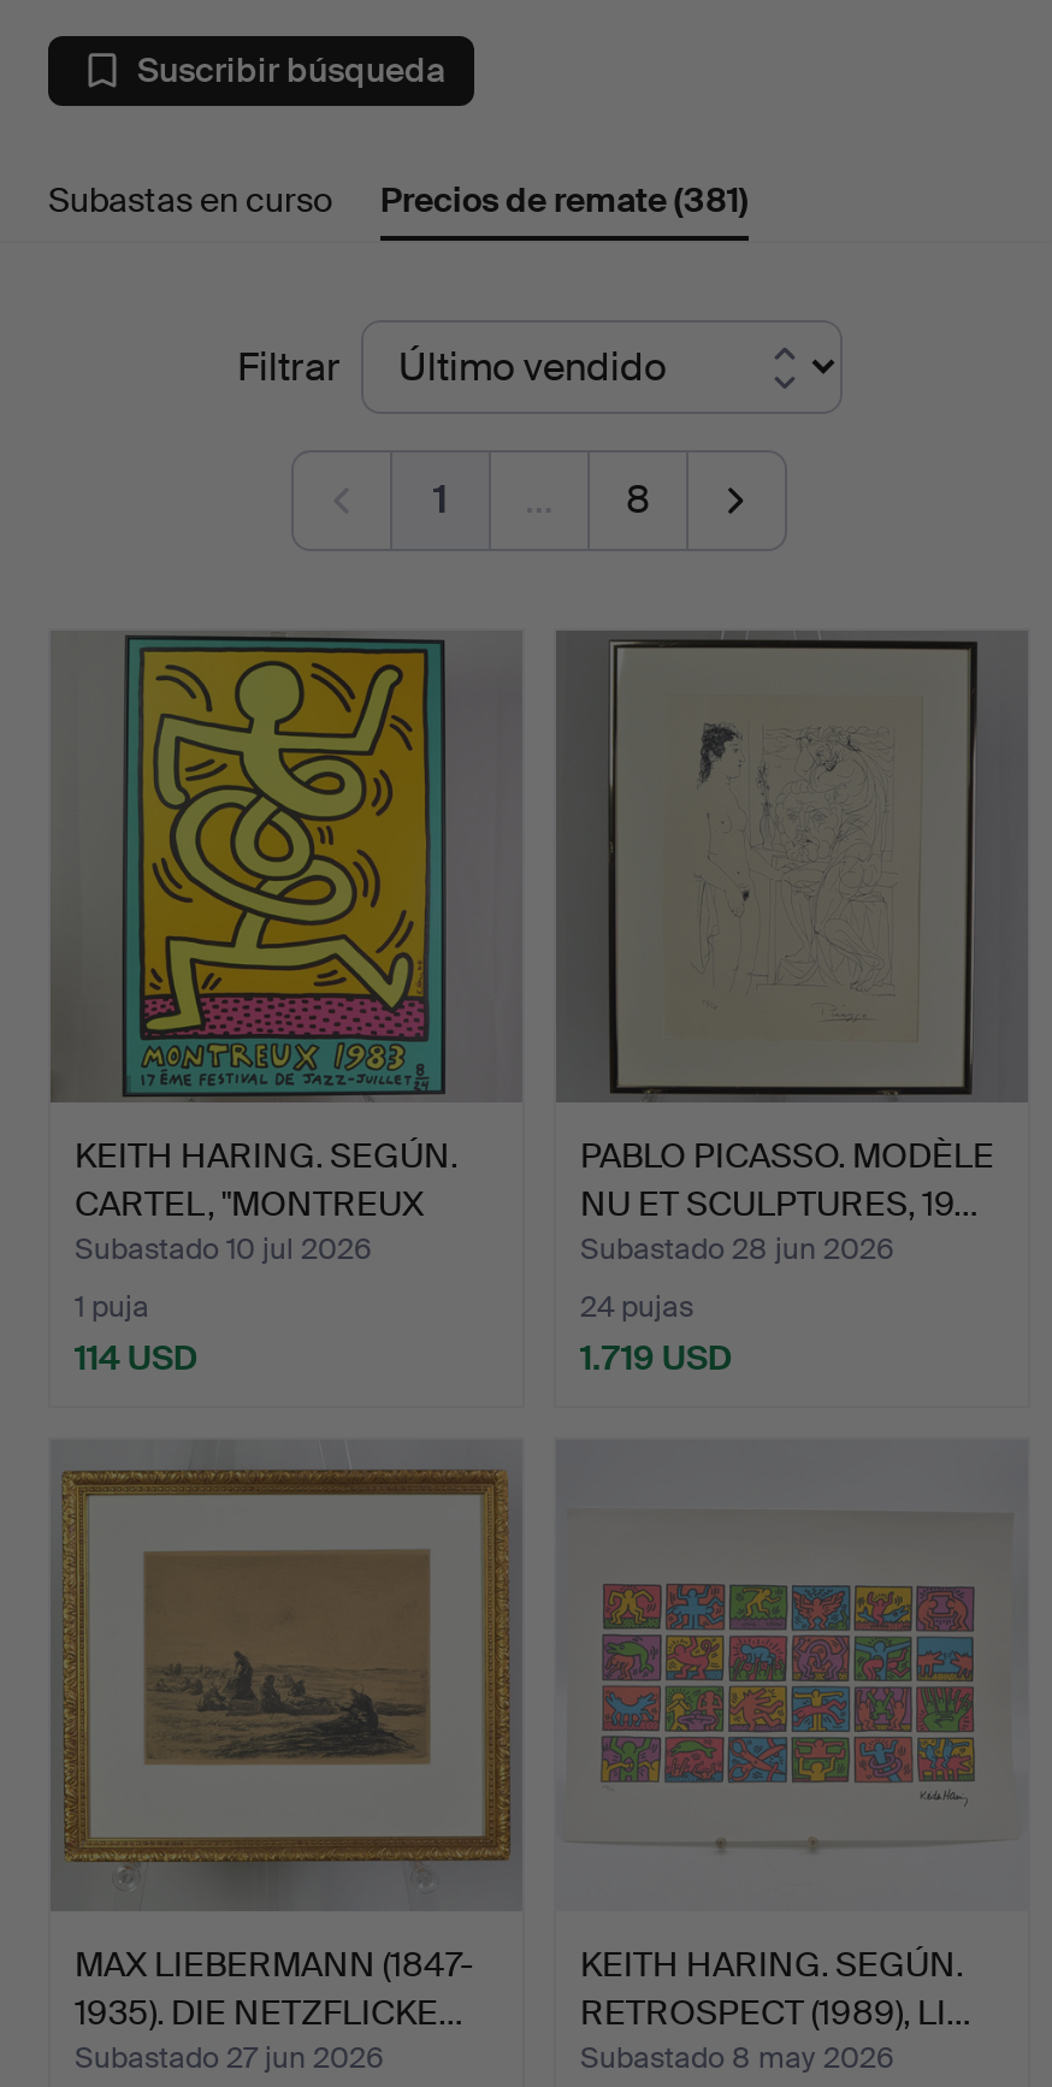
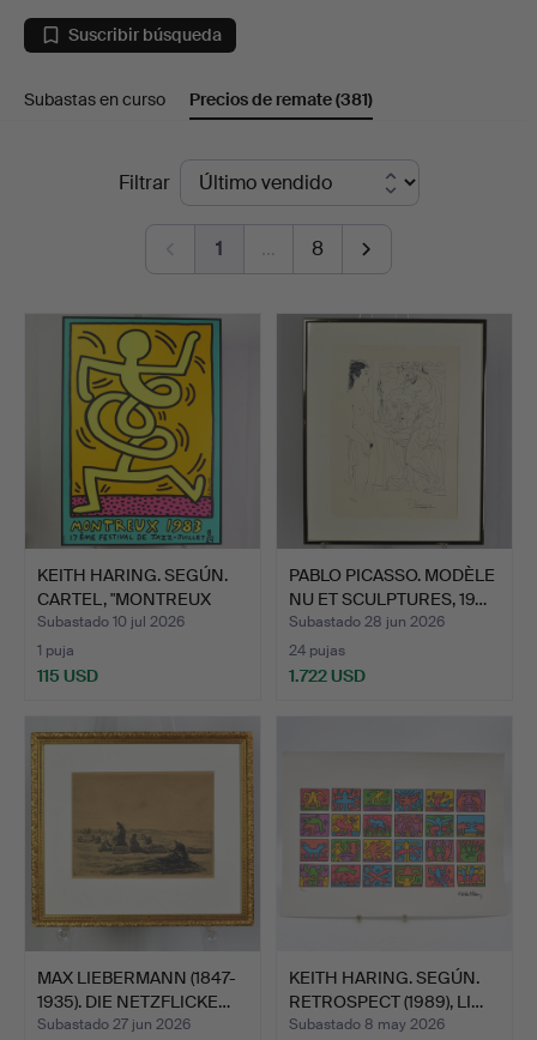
[75,1335,197,1379] 114 USD -> [37,665,98,686] 115 USD
[580,1335,732,1379] 1.719 USD -> [289,665,366,686] 1.722 USD

